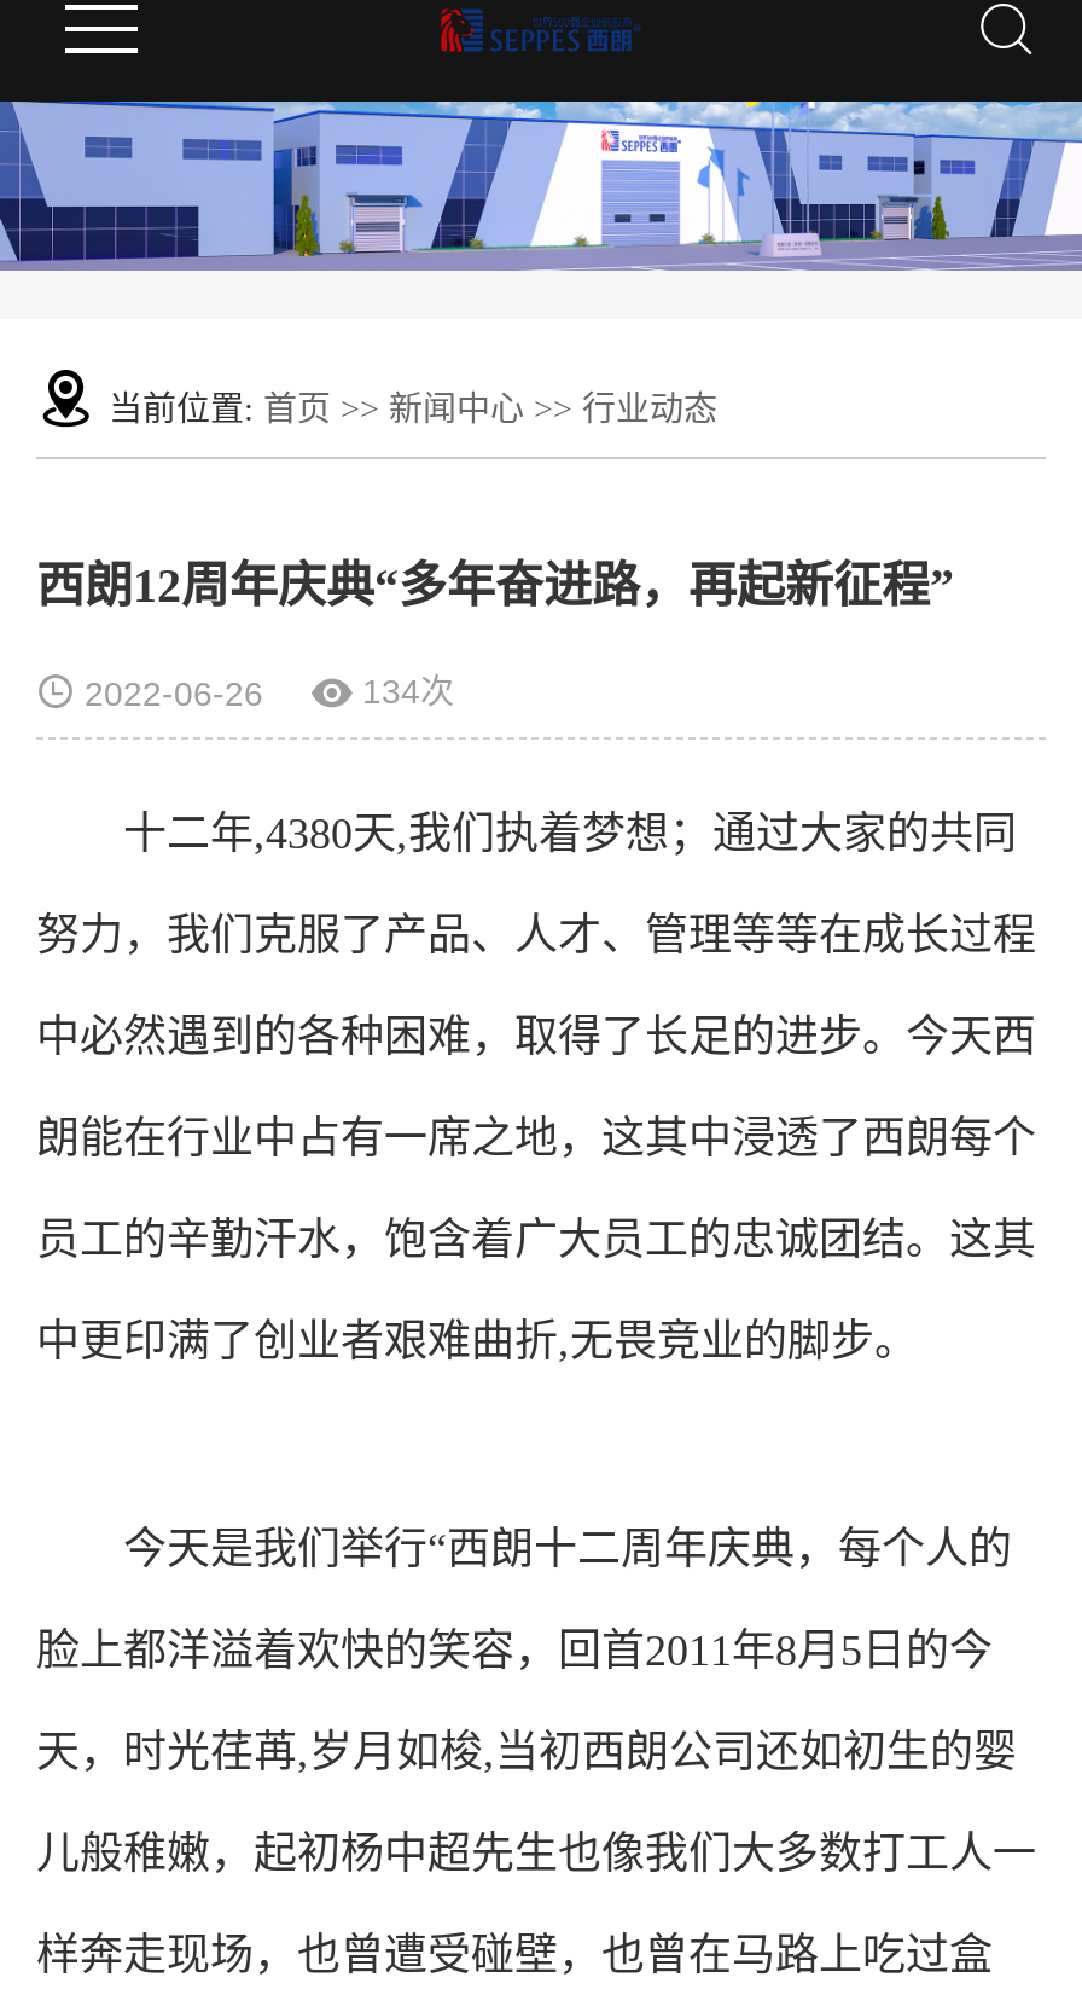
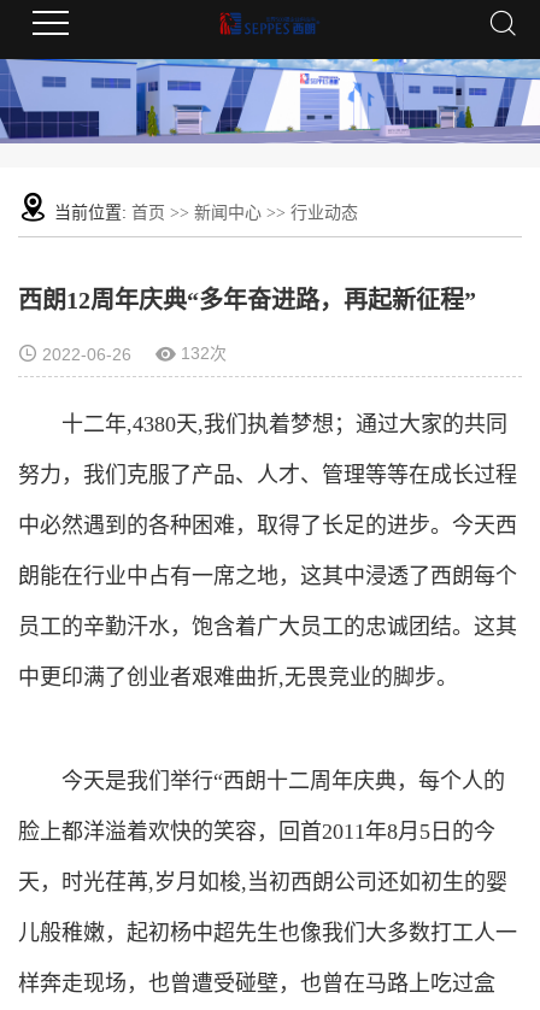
[362,672,454,711] 134次 -> [181,343,227,363] 132次

